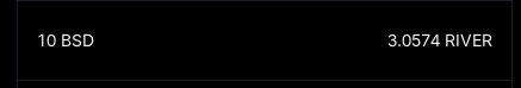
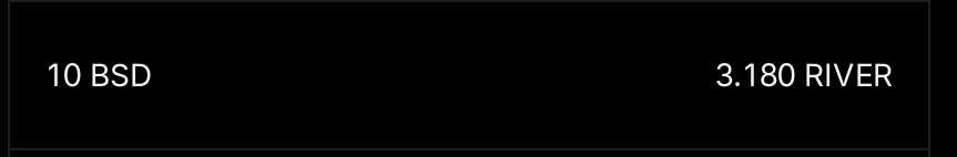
[387,30,492,50] 3.0574 RIVER -> [715,55,893,93] 3.180 RIVER

